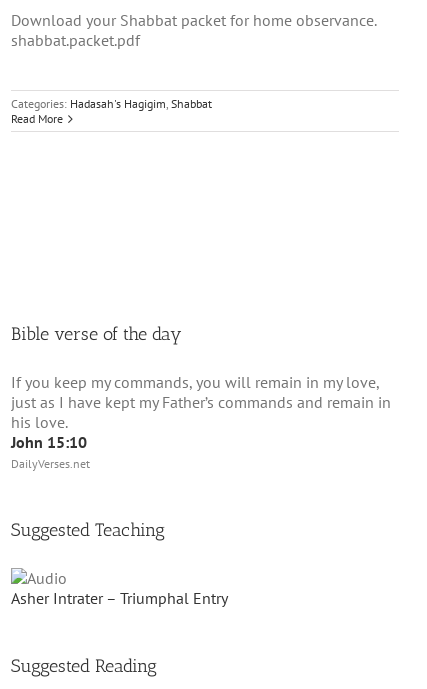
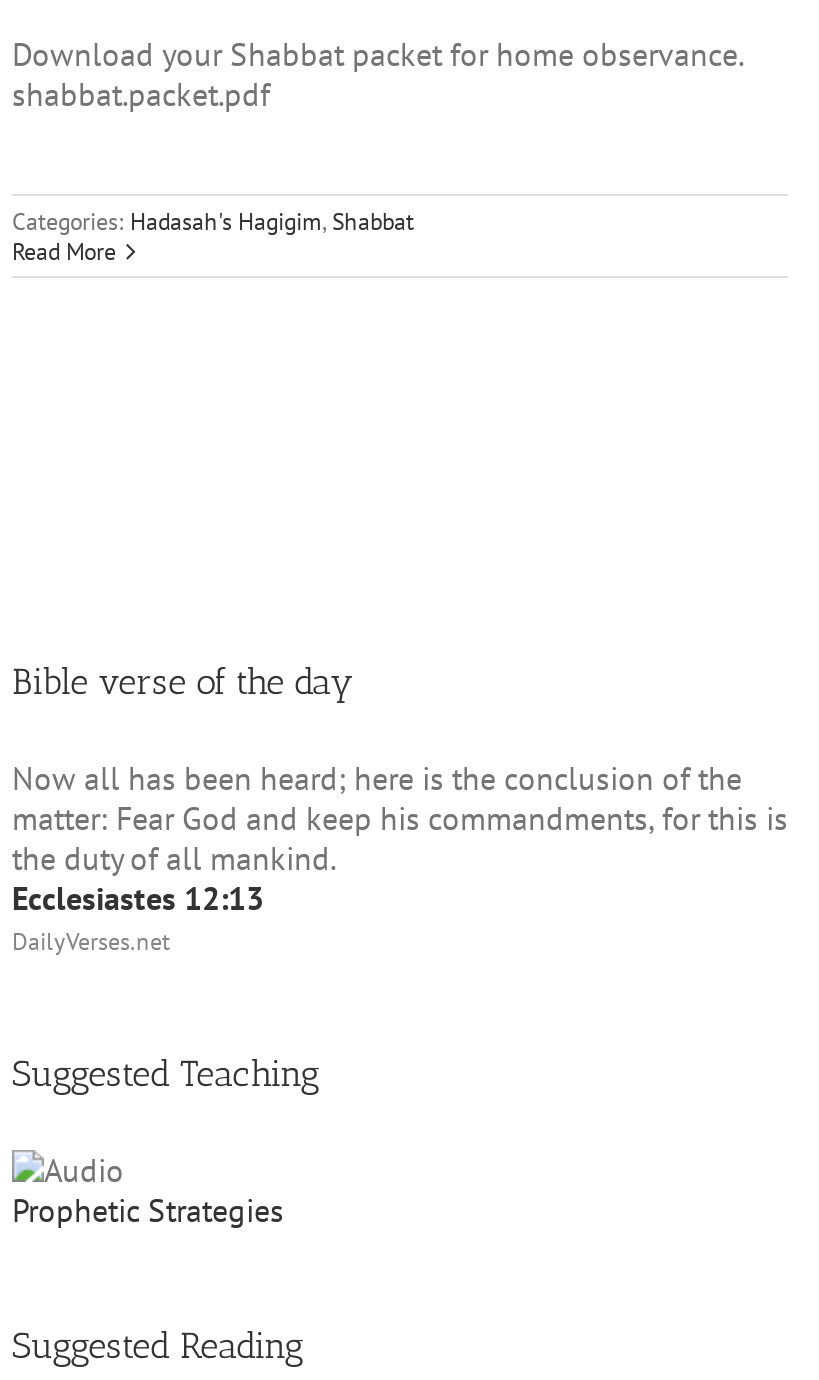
[11,372,391,452] If you keep my commands, you will remain in my love, | just as I have kept my Father’s commands and remain in | his love. | John 15:10 -> [12,758,788,918] Now all has been heard; here is the conclusion of the | matter: Fear God and keep his commandments, for this is | the duty of all mankind. | Ecclesiastes 12:13
[11,588,228,608] Asher Intrater – Triumphal Entry -> [12,1190,284,1230] Prophetic Strategies

